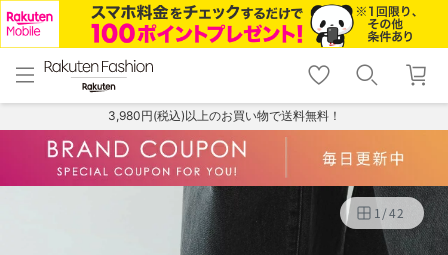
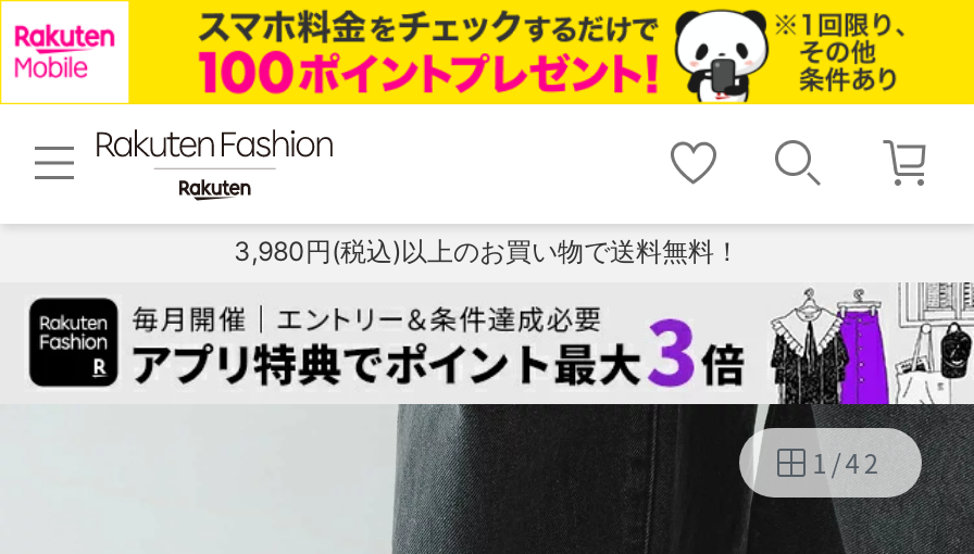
[3,129,445,187] [image] -> [7,280,967,406] [image]

